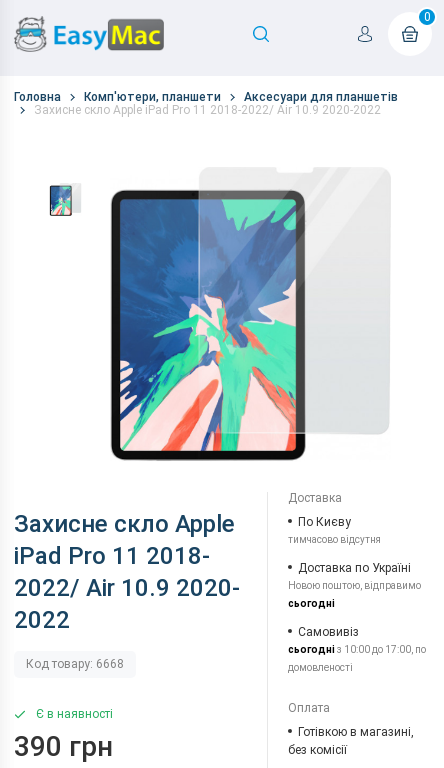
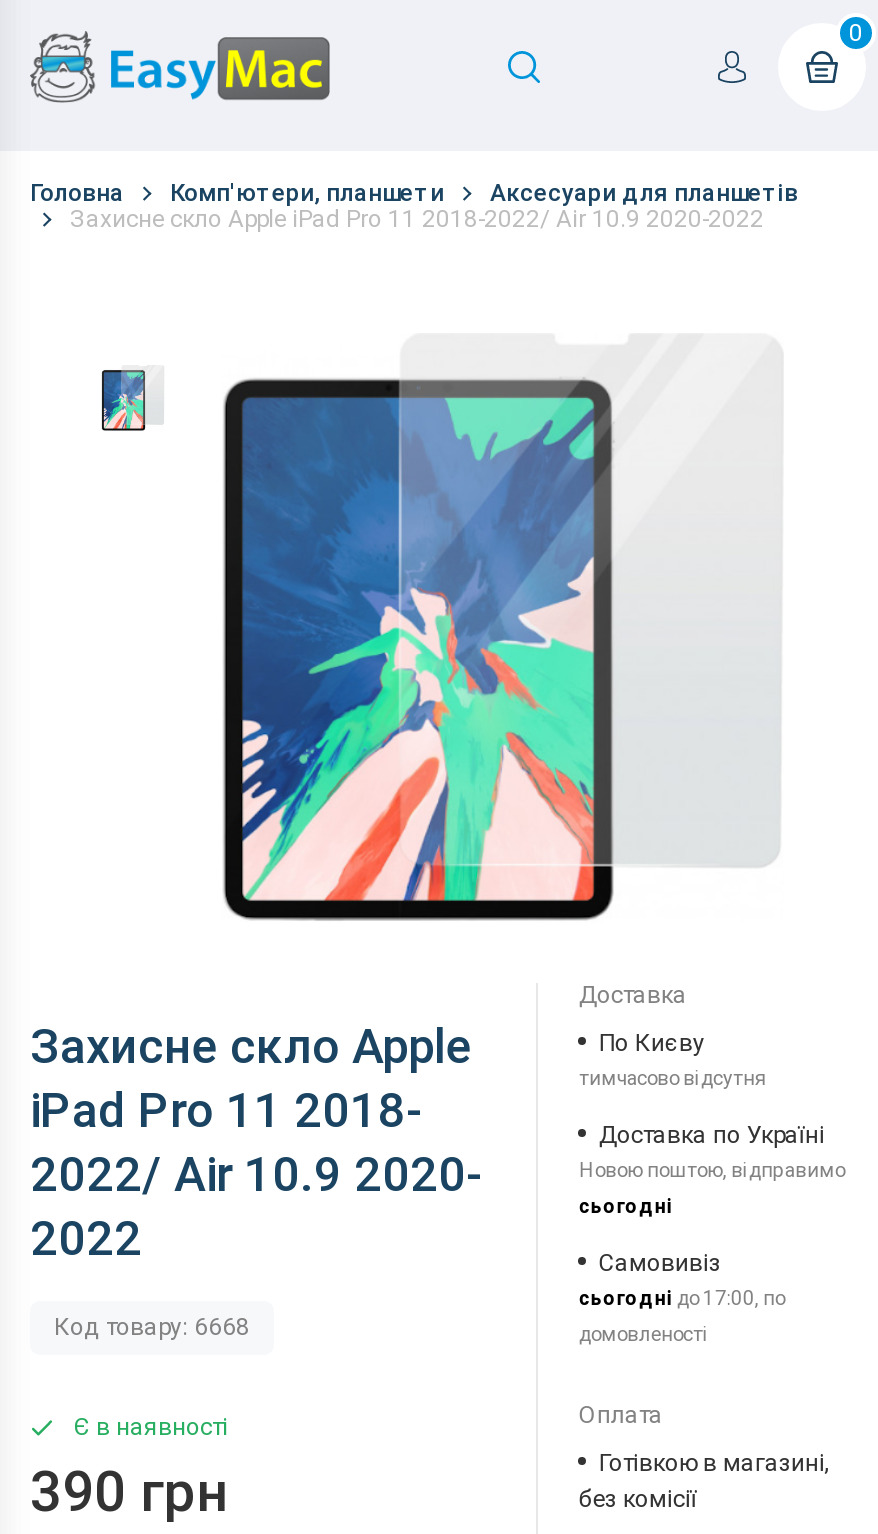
[288,644,426,655] сьогодні з 10:00 до 17:00, по -> [579,1287,785,1309] сьогодні до 17:00, по

